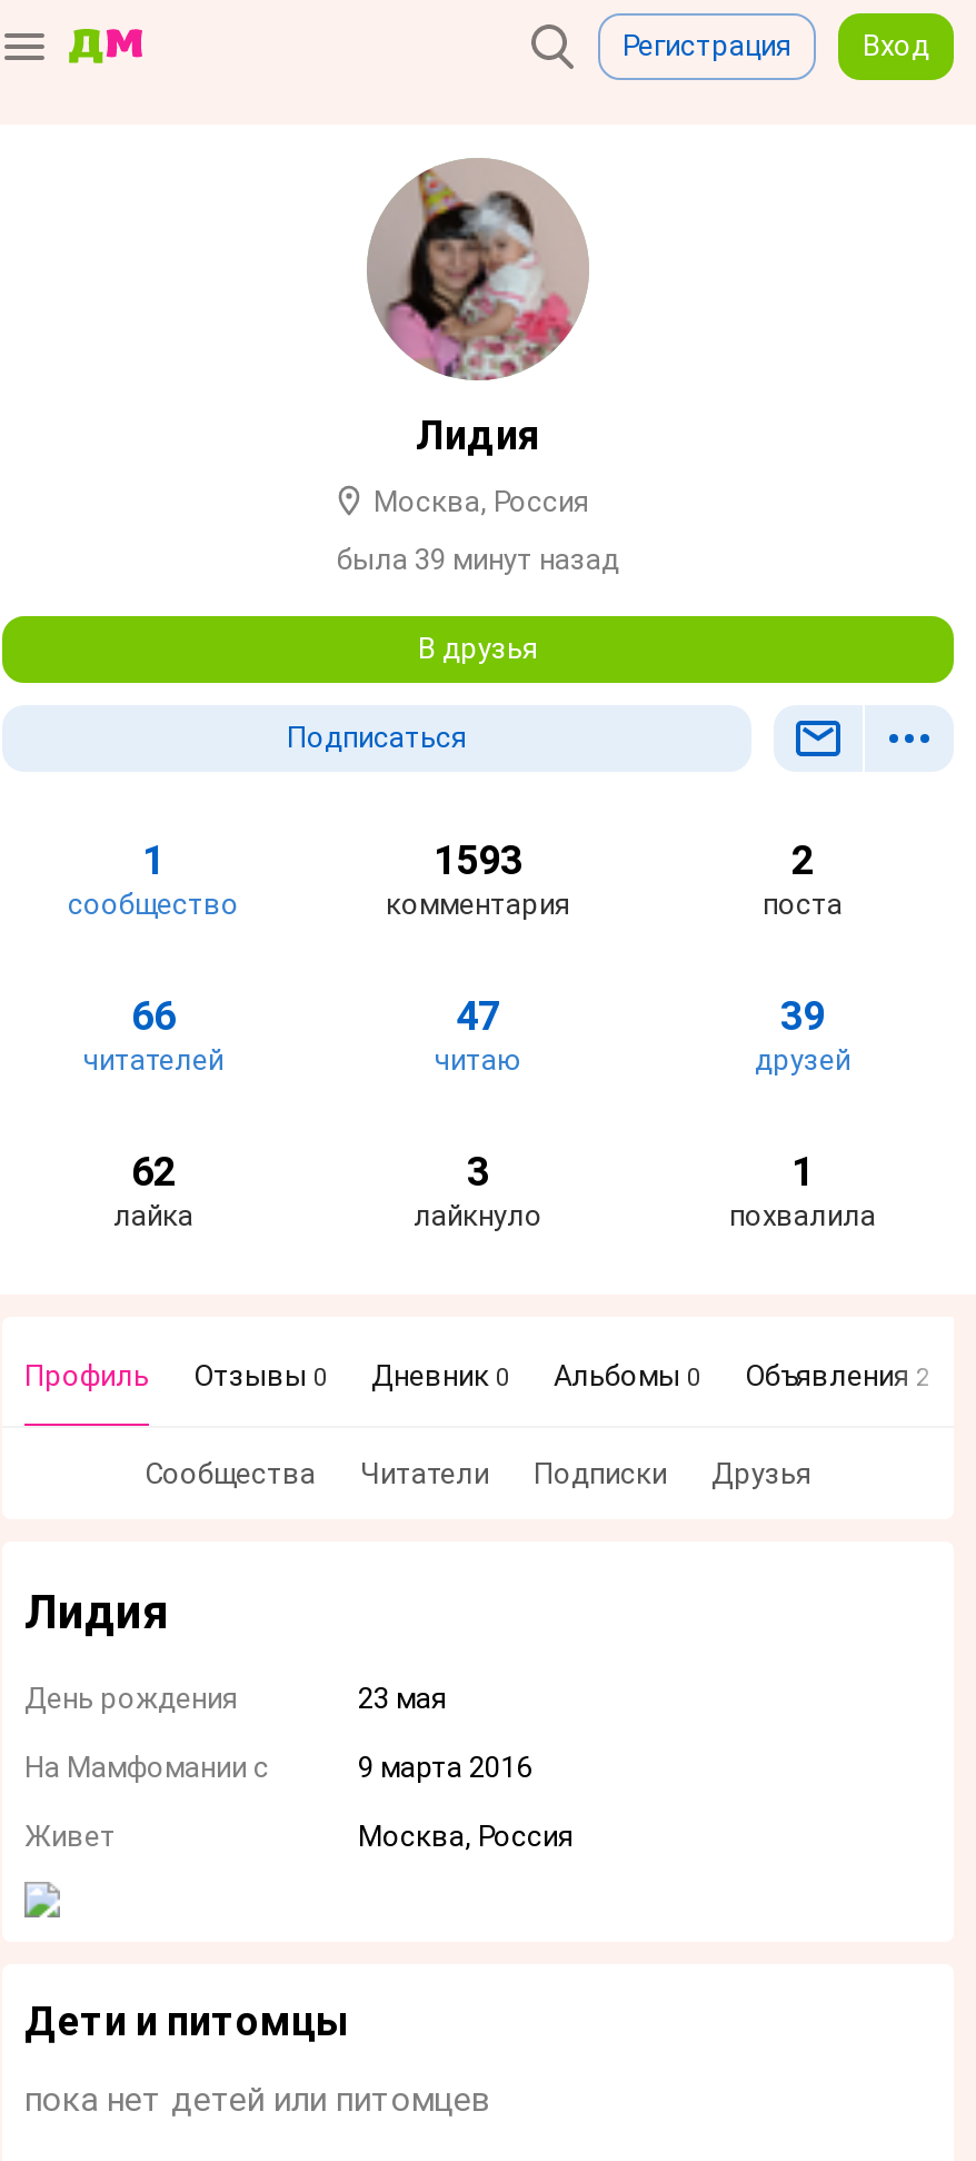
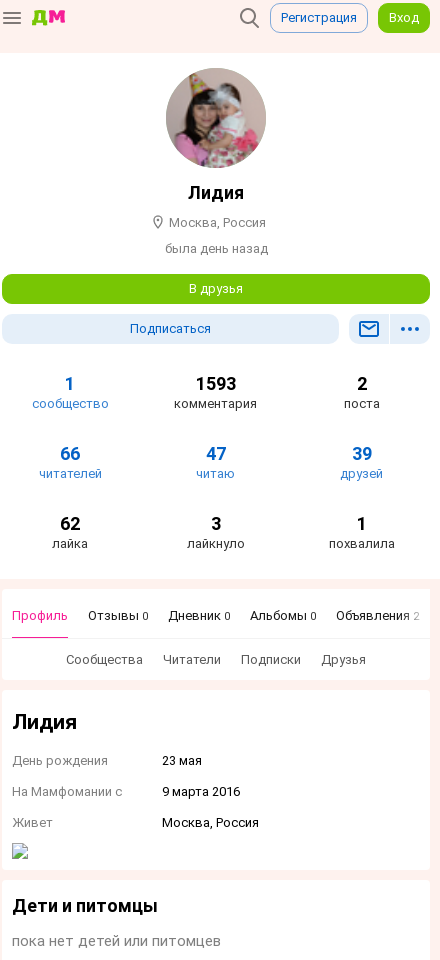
[337,543,619,576] была 39 минут назад -> [164,241,267,256] была день назад

